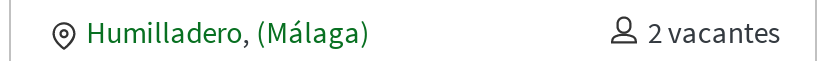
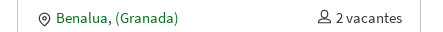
[86,13,370,51] Humilladero, (Málaga) -> [56,8,179,27] Benalua, (Granada)

